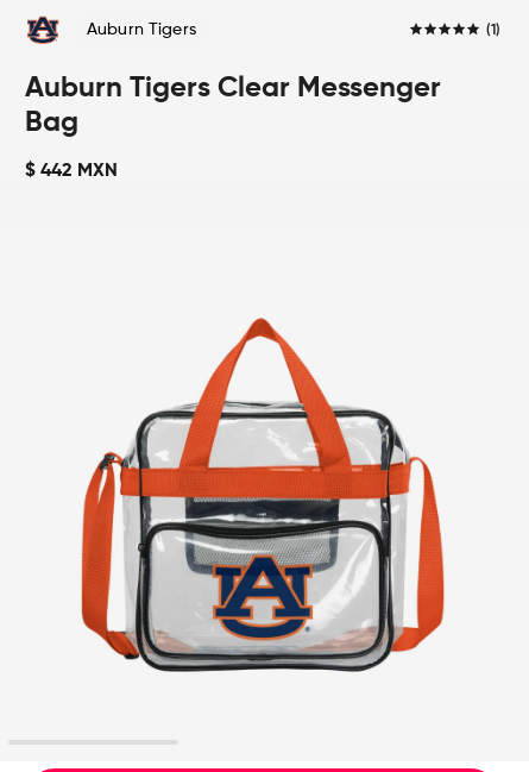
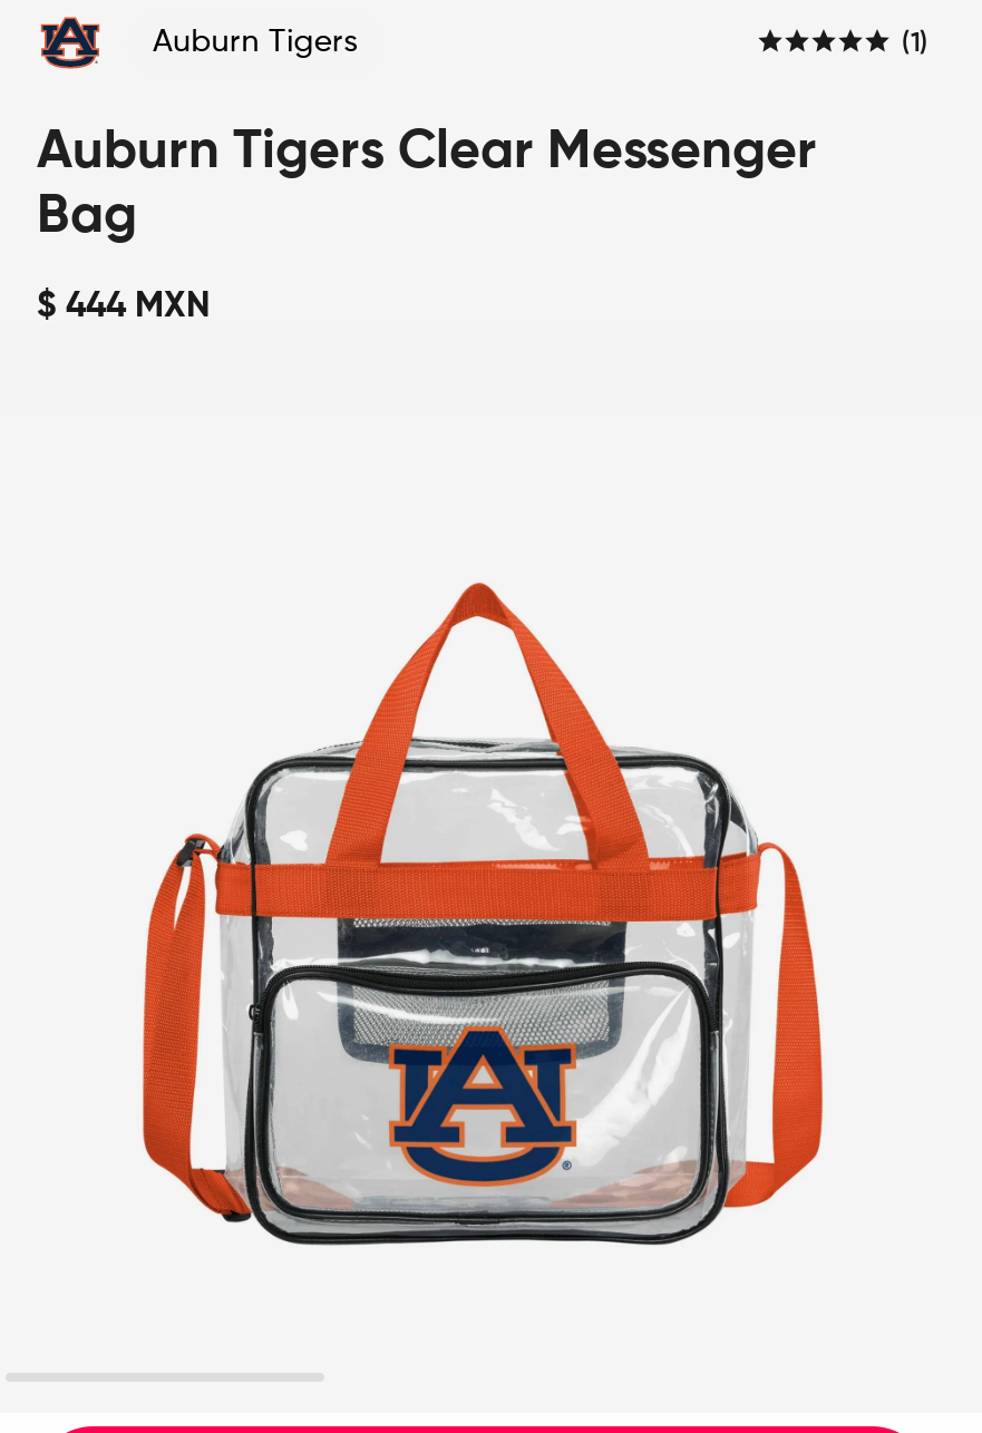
[25,158,118,181] $ 442 MXN -> [37,283,211,325] $ 444 MXN

